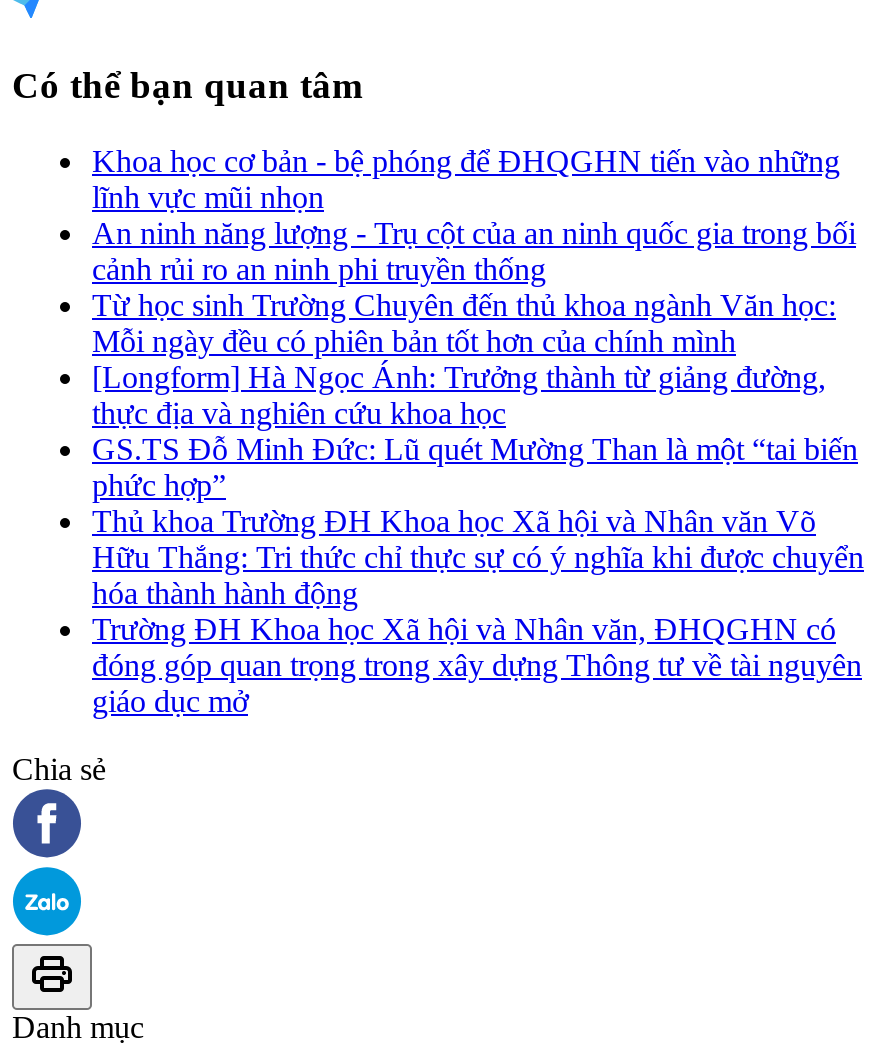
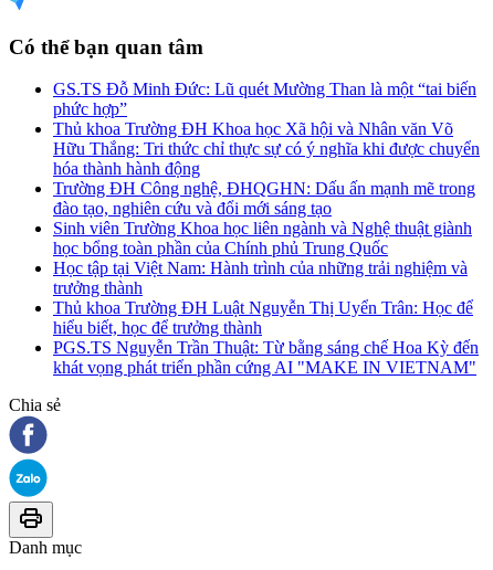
[92,145,856,431] Khoa học cơ bản - bệ phóng để ĐHQGHN tiến vào những | lĩnh vực mũi nhọn | An ninh năng lượng - Trụ cột của an ninh quốc gia trong bối | cảnh rủi ro an ninh phi truyền thống | Từ học sinh Trường Chuyên đến thủ khoa ngành Văn học: | Mỗi ngày đều có phiên bản tốt hơn của chính mình | [Longform] Hà Ngọc Ánh: Trưởng thành từ giảng đường, | thực địa và nghiên cứu khoa học -> none
moved [92,433,864,611] -> [53,80,480,178]: GS.TS Đỗ Minh Đức: Lũ quét Mường Than là một “tai biến | phức hợp” | Thủ khoa Trường ĐH Khoa học Xã hội và Nhân văn Võ | Hữu Thắng: Tri thức chỉ thực sự có ý nghĩa khi được chuyển | hóa thành hành động
[92,613,862,719] Trường ĐH Khoa học Xã hội và Nhân văn, ĐHQGHN có | đóng góp quan trọng trong xây dựng Thông tư về tài nguyên | giáo dục mở -> [53,179,479,377] Trường ĐH Công nghệ, ĐHQGHN: Dấu ấn mạnh mẽ trong | đào tạo, nghiên cứu và đổi mới sáng tạo | Sinh viên Trường Khoa học liên ngành và Nghệ thuật giành | học bổng toàn phần của Chính phủ Trung Quốc | Học tập tại Việt Nam: Hành trình của những trải nghiệm và | trưởng thành | Thủ khoa Trường ĐH Luật Nguyễn Thị Uyển Trân: Học để | hiểu biết, học để trưởng thành | PGS.TS Nguyễn Trần Thuật: Từ bằng sáng chế Hoa Kỳ đến | khát vọng phát triển phần cứng AI "MAKE IN VIETNAM"

